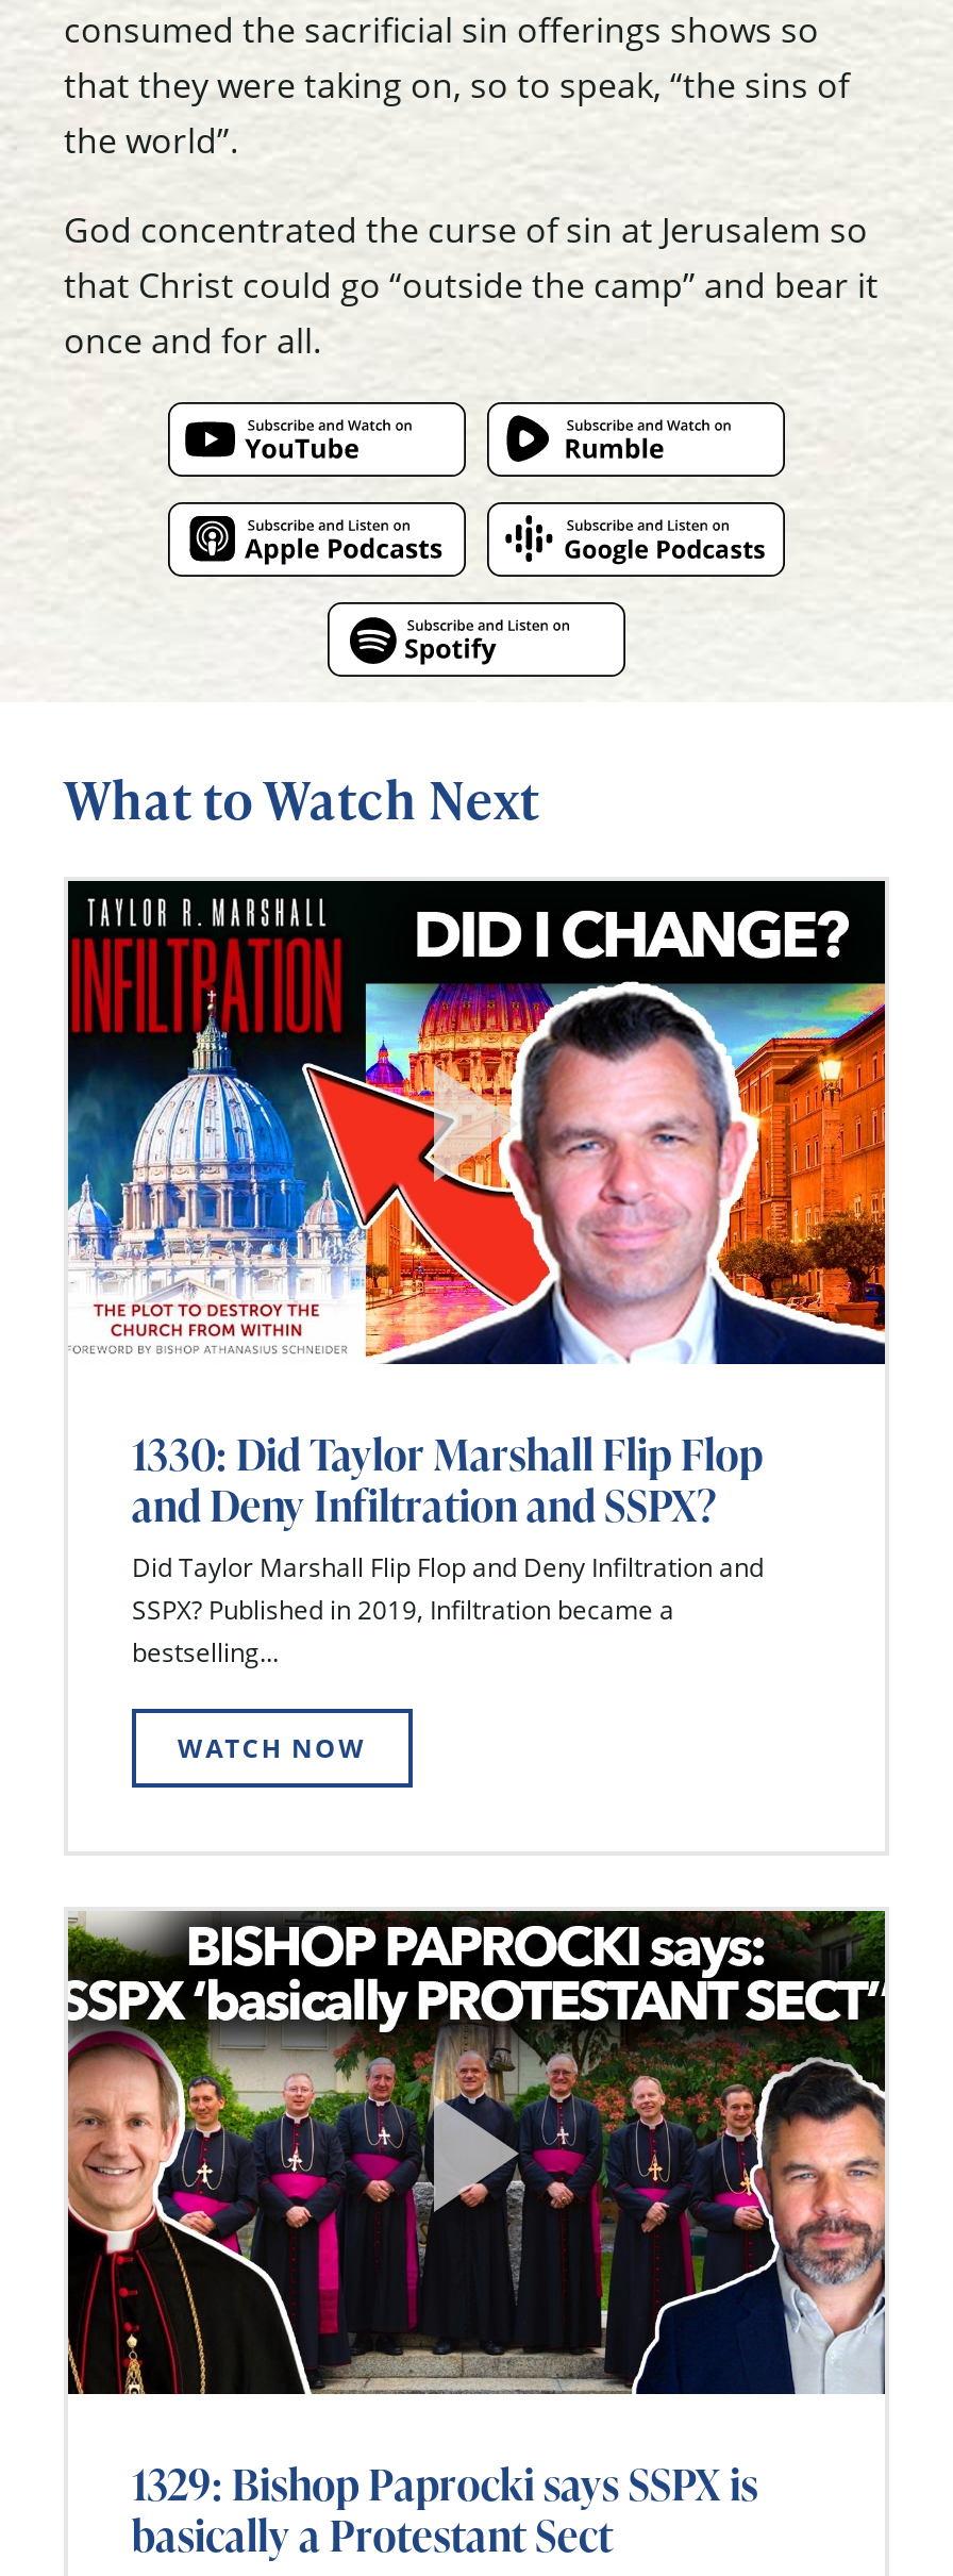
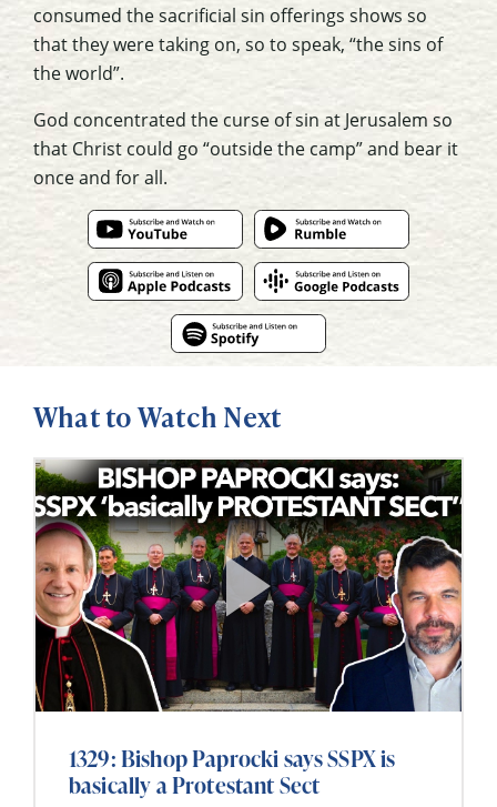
[66,879,887,1766] [image] | 1330: Did Taylor Marshall Flip Flop | and Deny Infiltration and SSPX? | Did Taylor Marshall Flip Flop and Deny Infiltration and | SSPX? Published in 2019, Infiltration became a | bestselling... | WATCH NOW -> none

